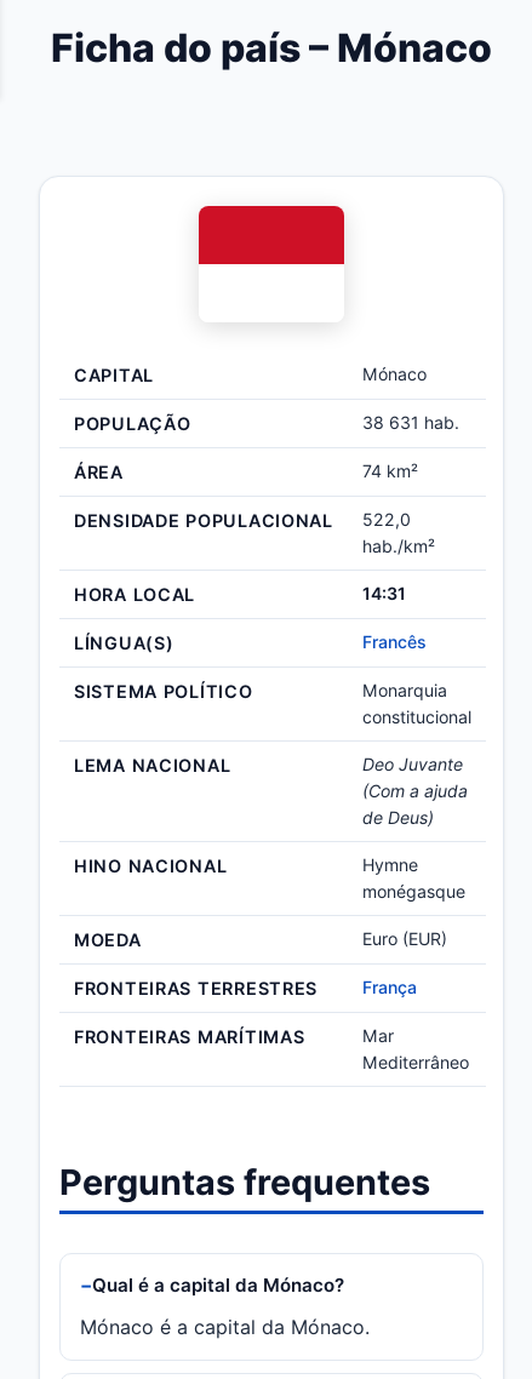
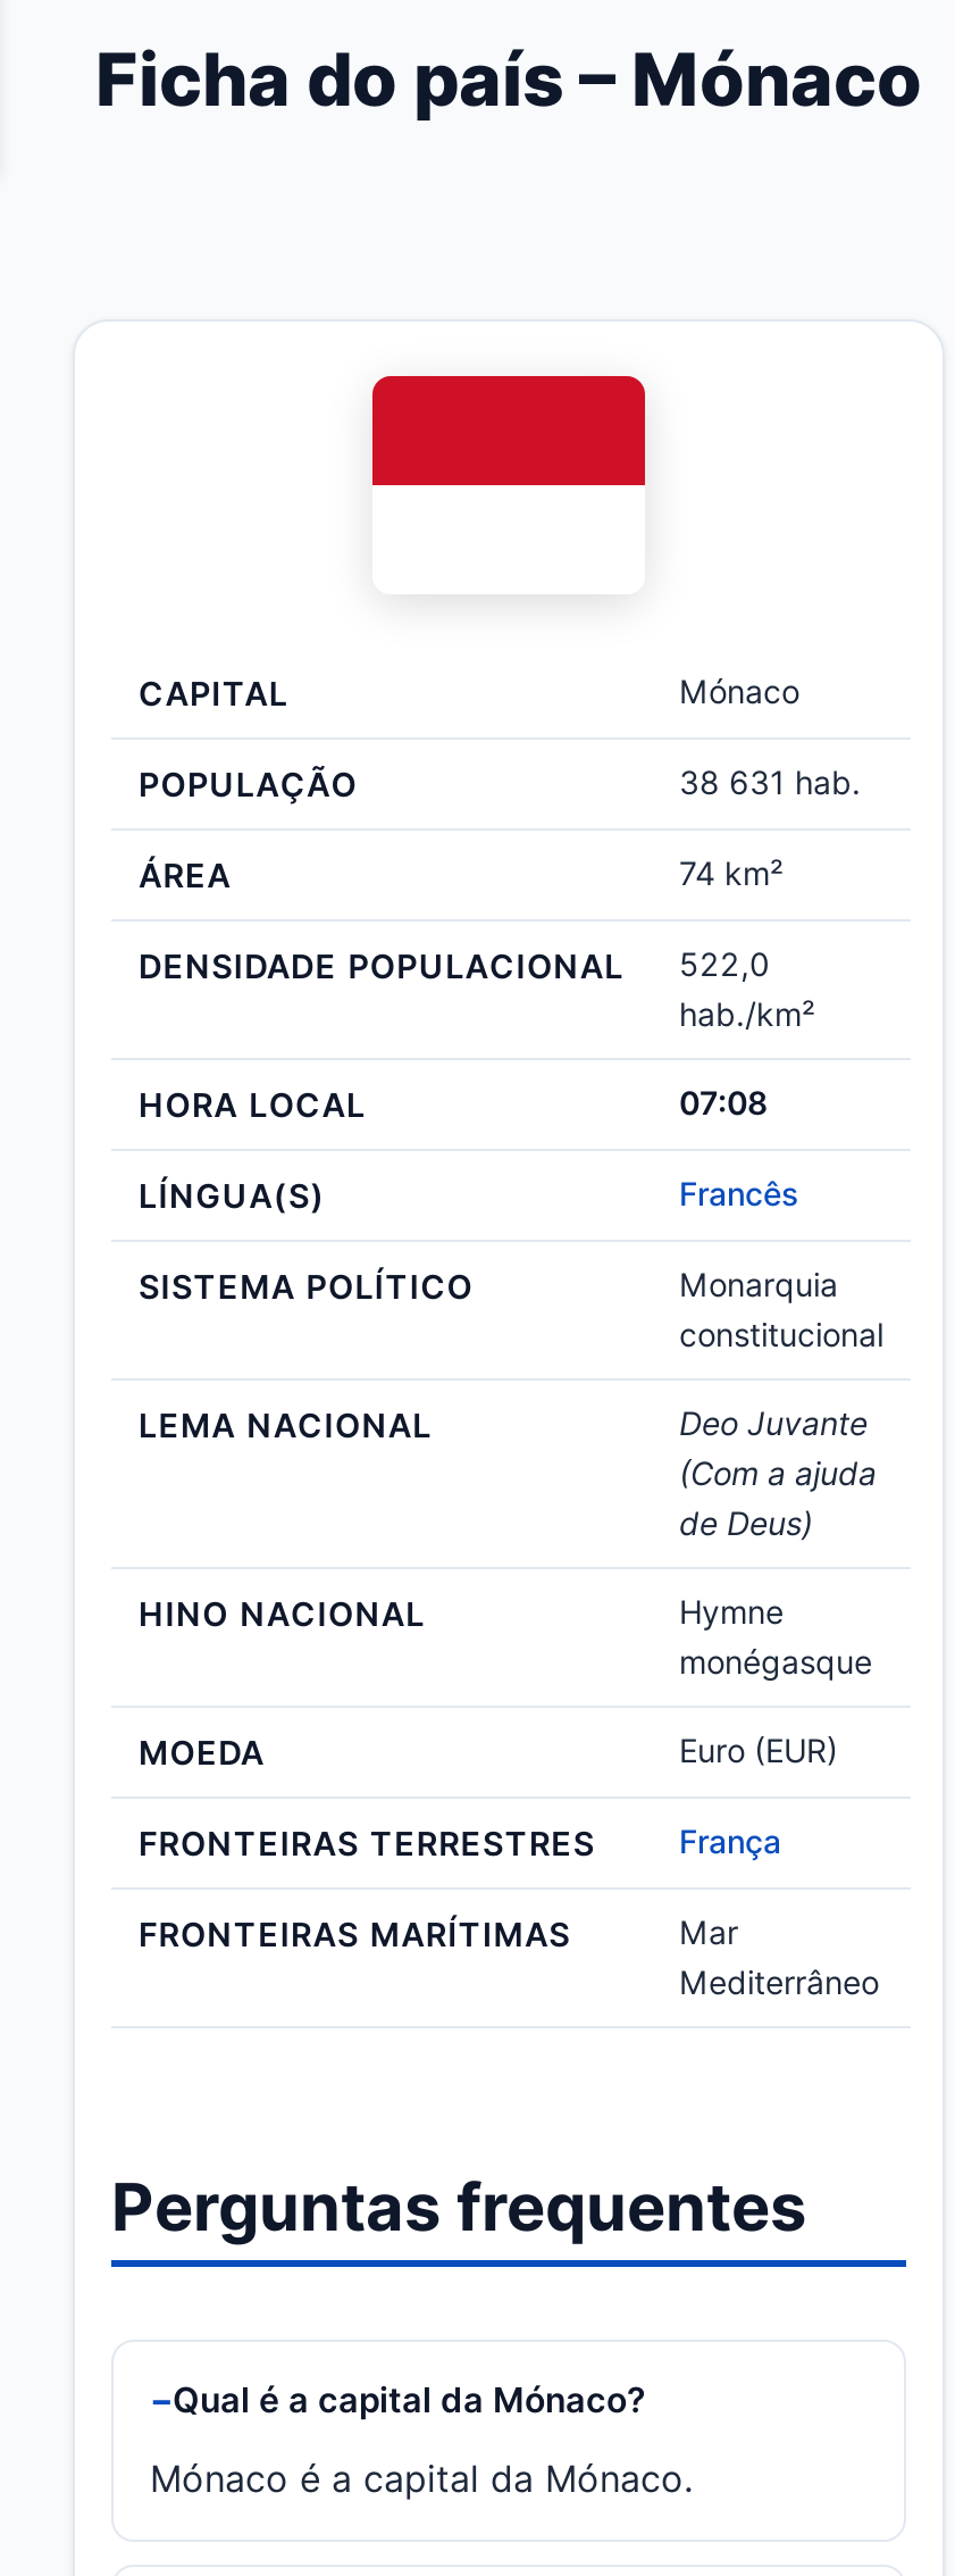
[362,583,406,604] 14:31 -> [679,1083,768,1122] 07:08

